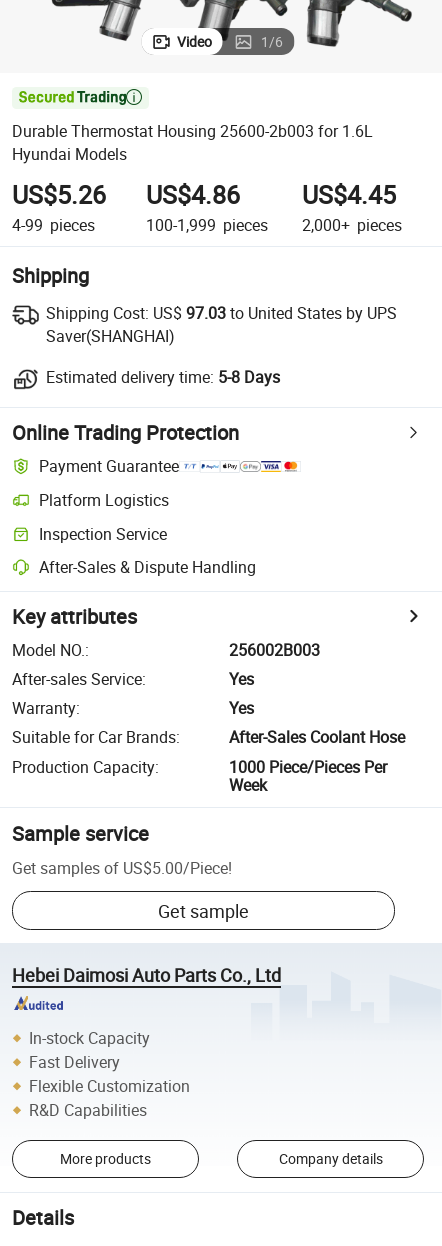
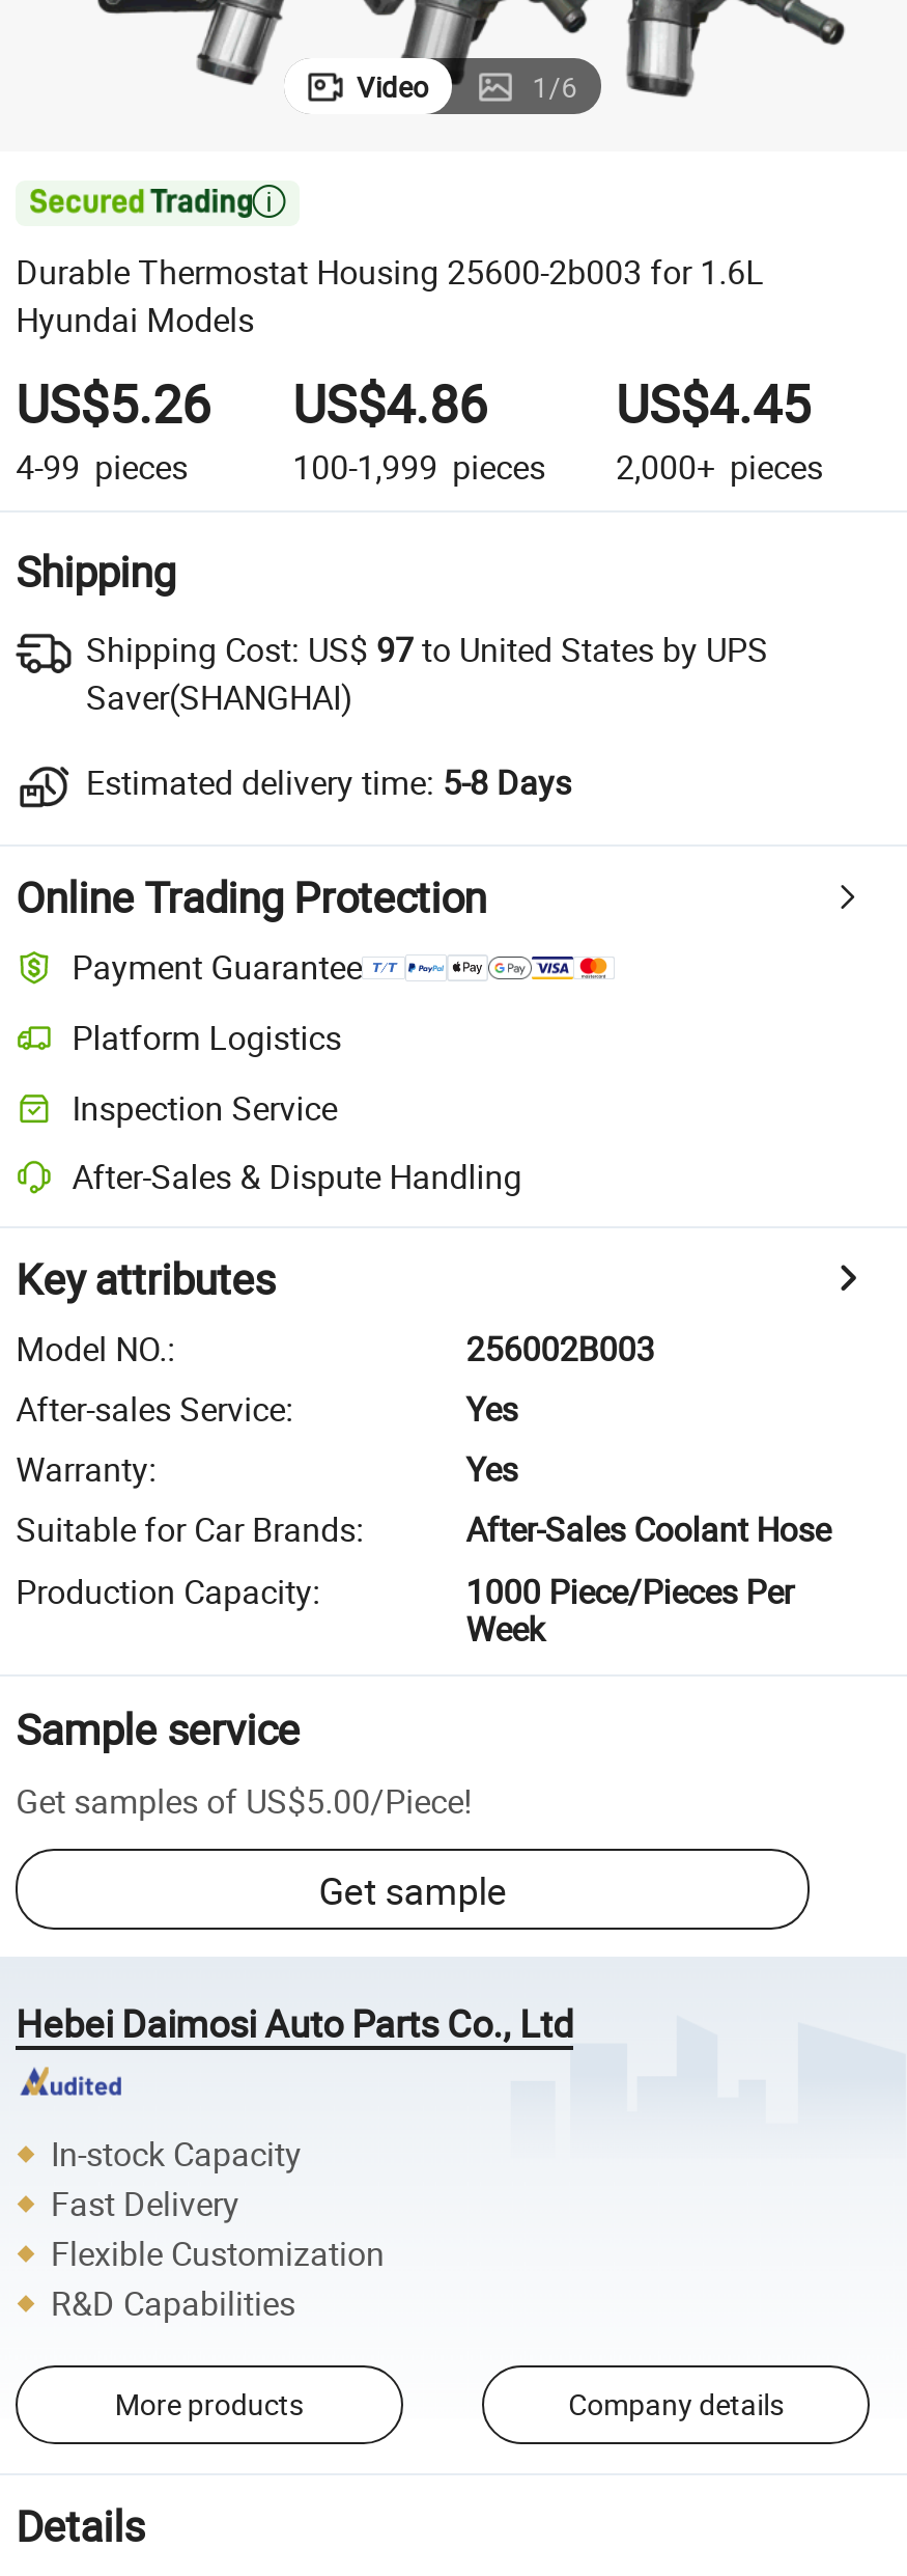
[46,302,397,324] Shipping Cost: US$97.03 to United States by UPS -> [86,626,768,672] Shipping Cost: US$97 to United States by UPS

